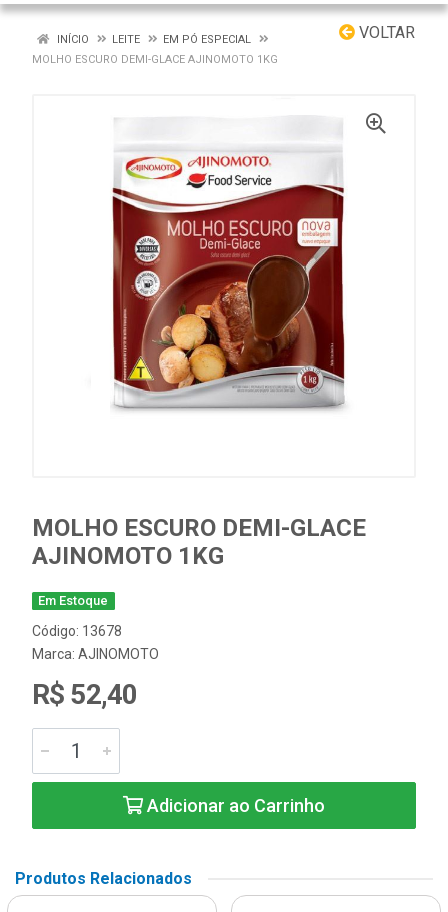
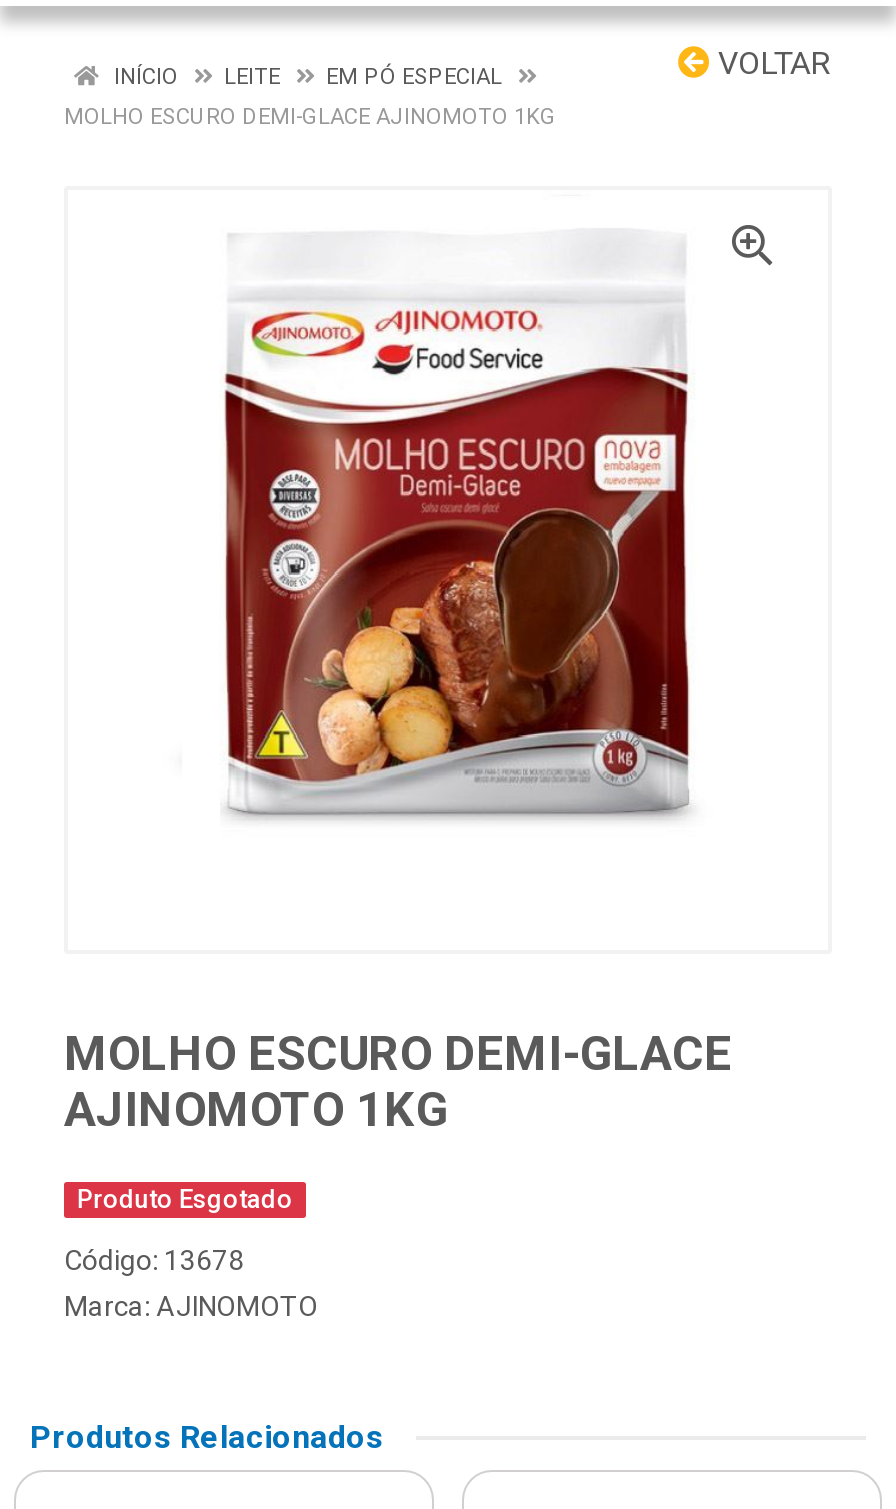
[38,593,108,608] Em Estoque -> [77,1184,293,1214] Produto Esgotado
[32,678,137,711] R$ 52,40 -> none
[143,795,325,816] Adicionar ao Carrinho -> none

